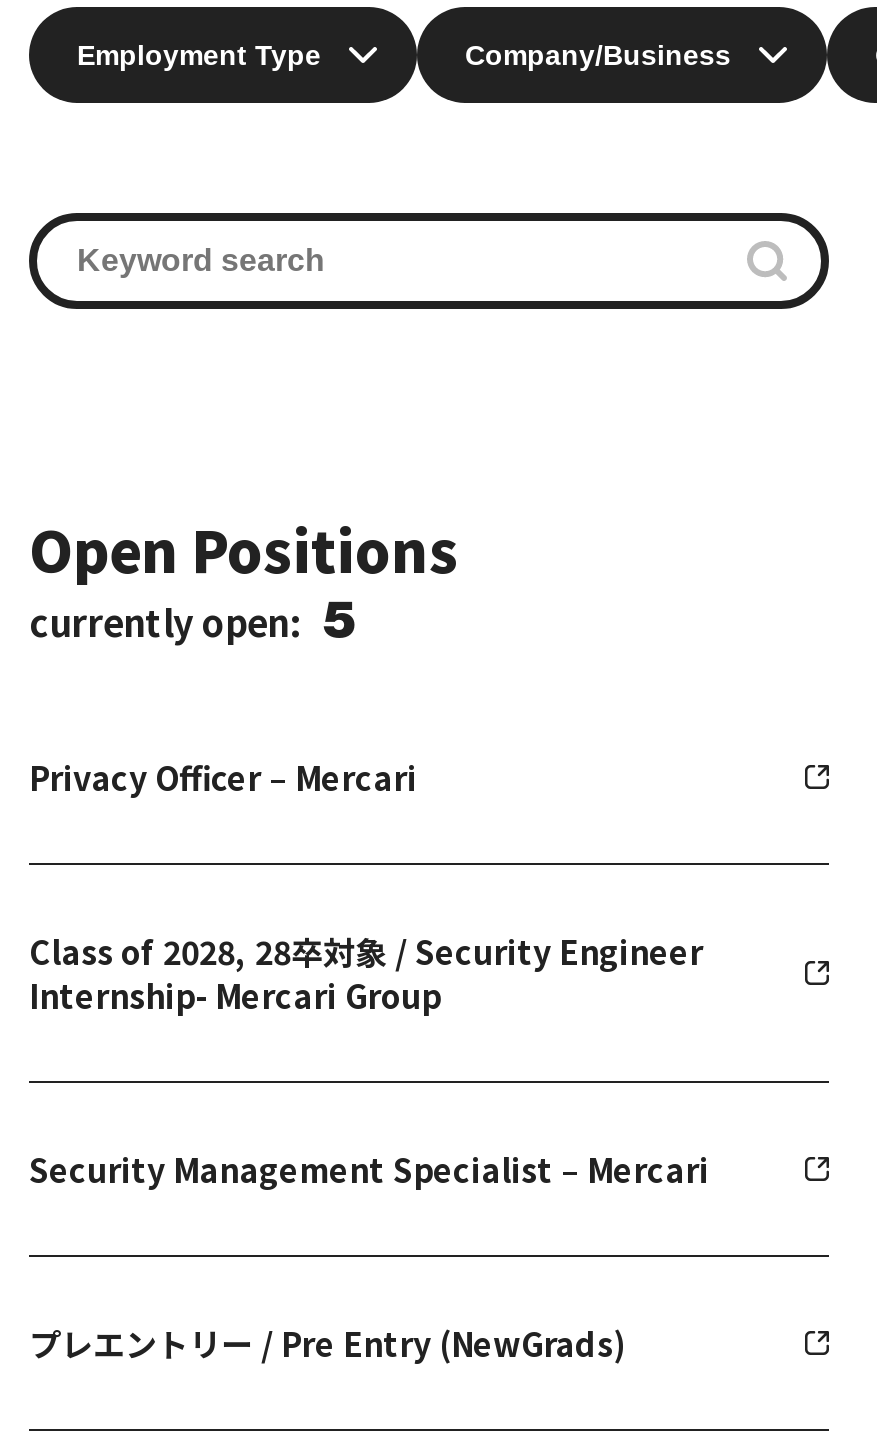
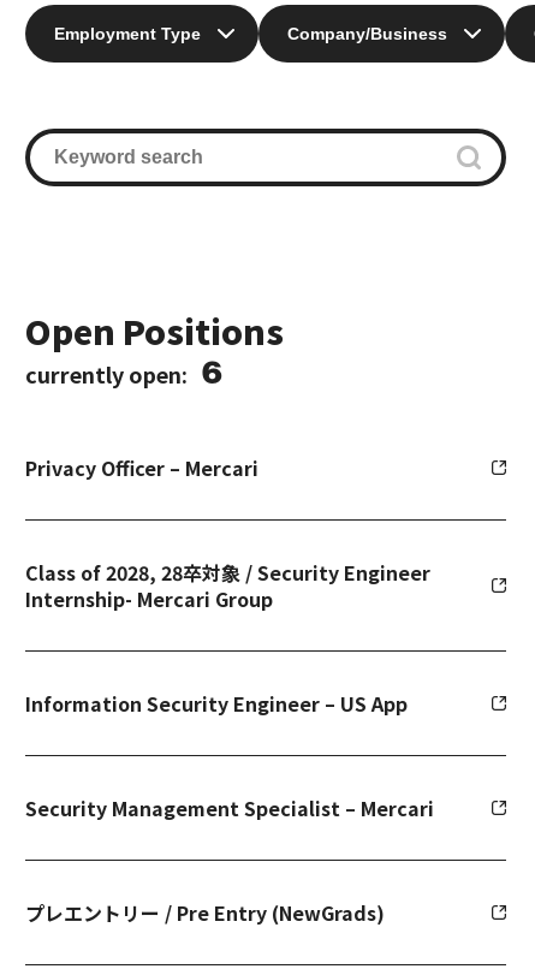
[29,589,355,651] currently open: 5 -> [25,355,222,392] currently open: 6
none -> [25,689,408,718] Information Security Engineer – US App

